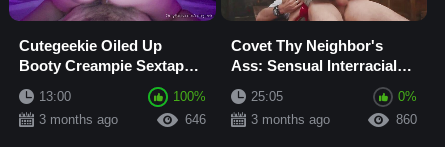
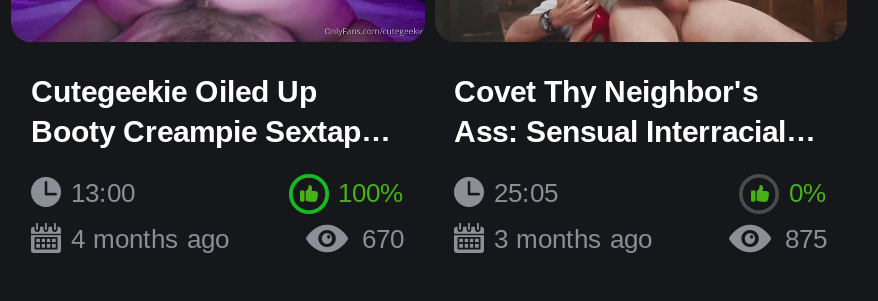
[39,112,118,127] 3 months ago -> [71,223,229,253] 4 months ago
[184,112,205,127] 646 -> [362,223,404,253] 670
[396,112,417,127] 860 -> [785,223,827,253] 875

